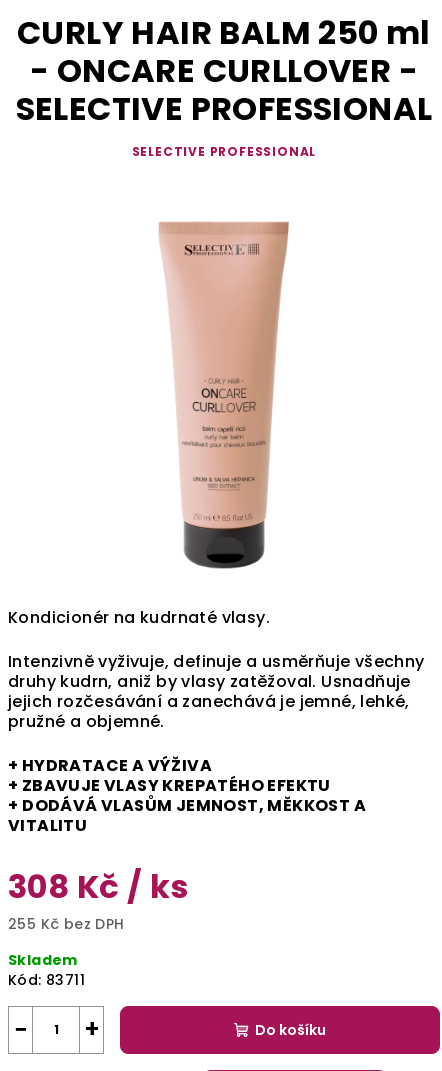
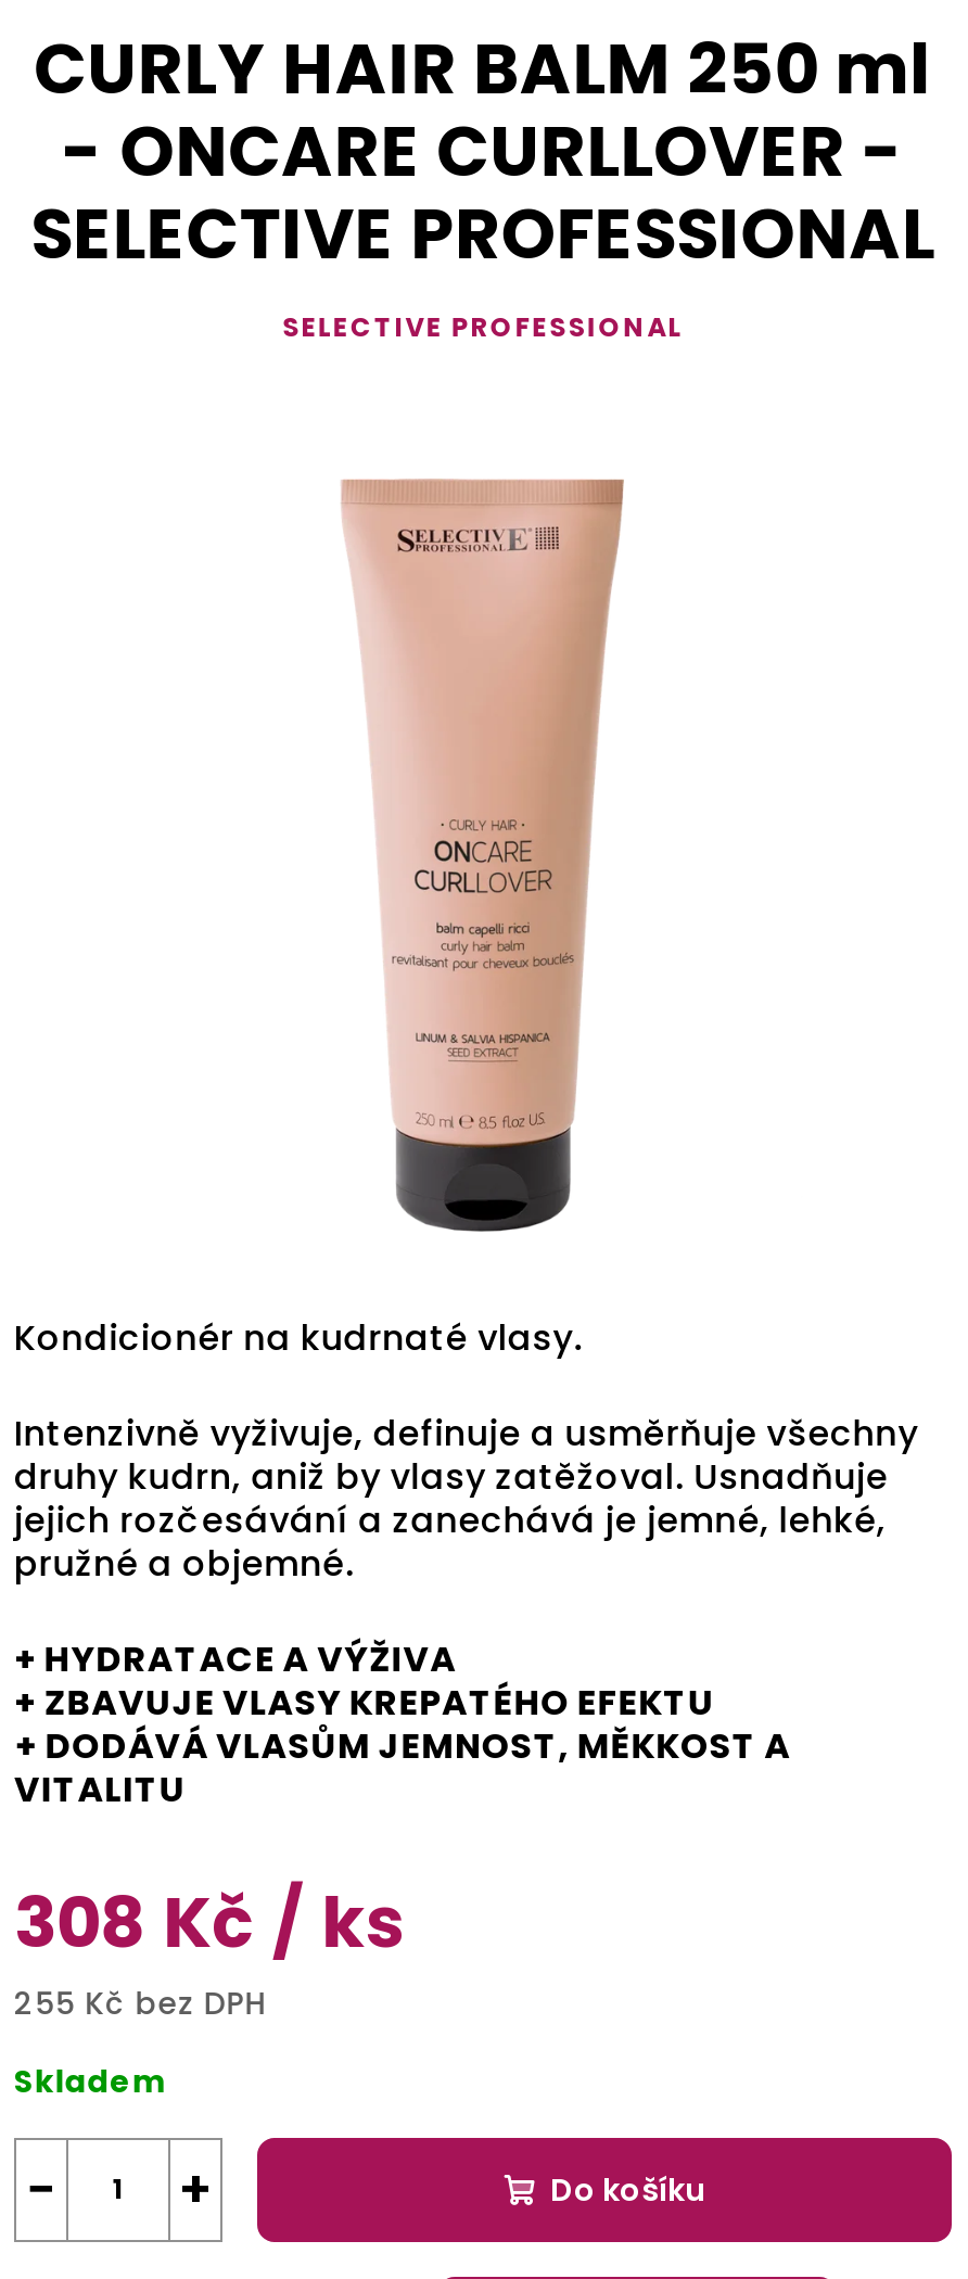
[8,970,85,990] Kód: 83711 -> none

